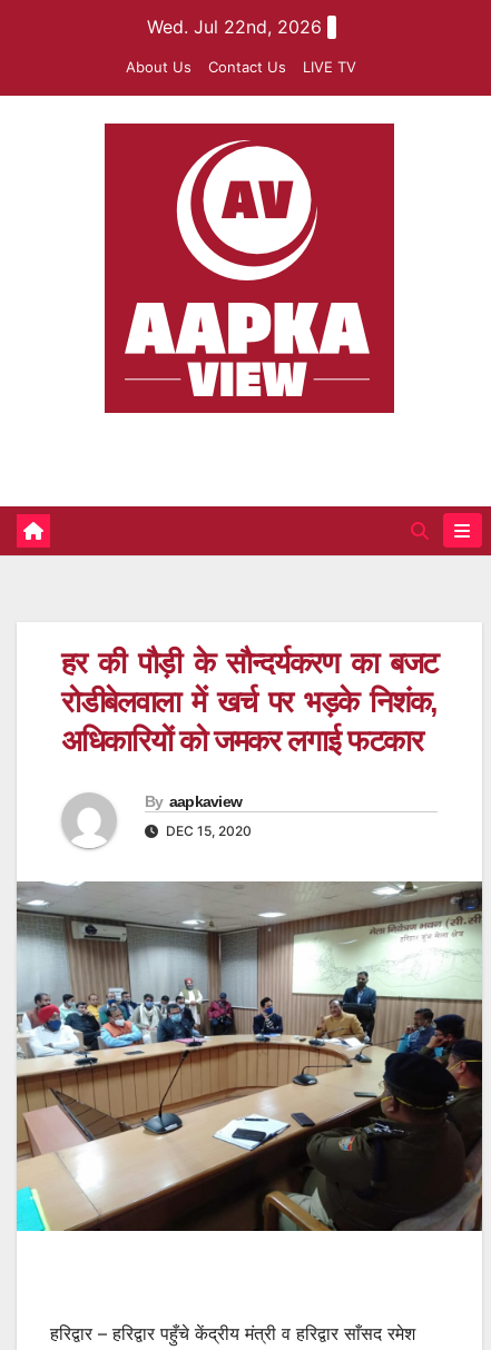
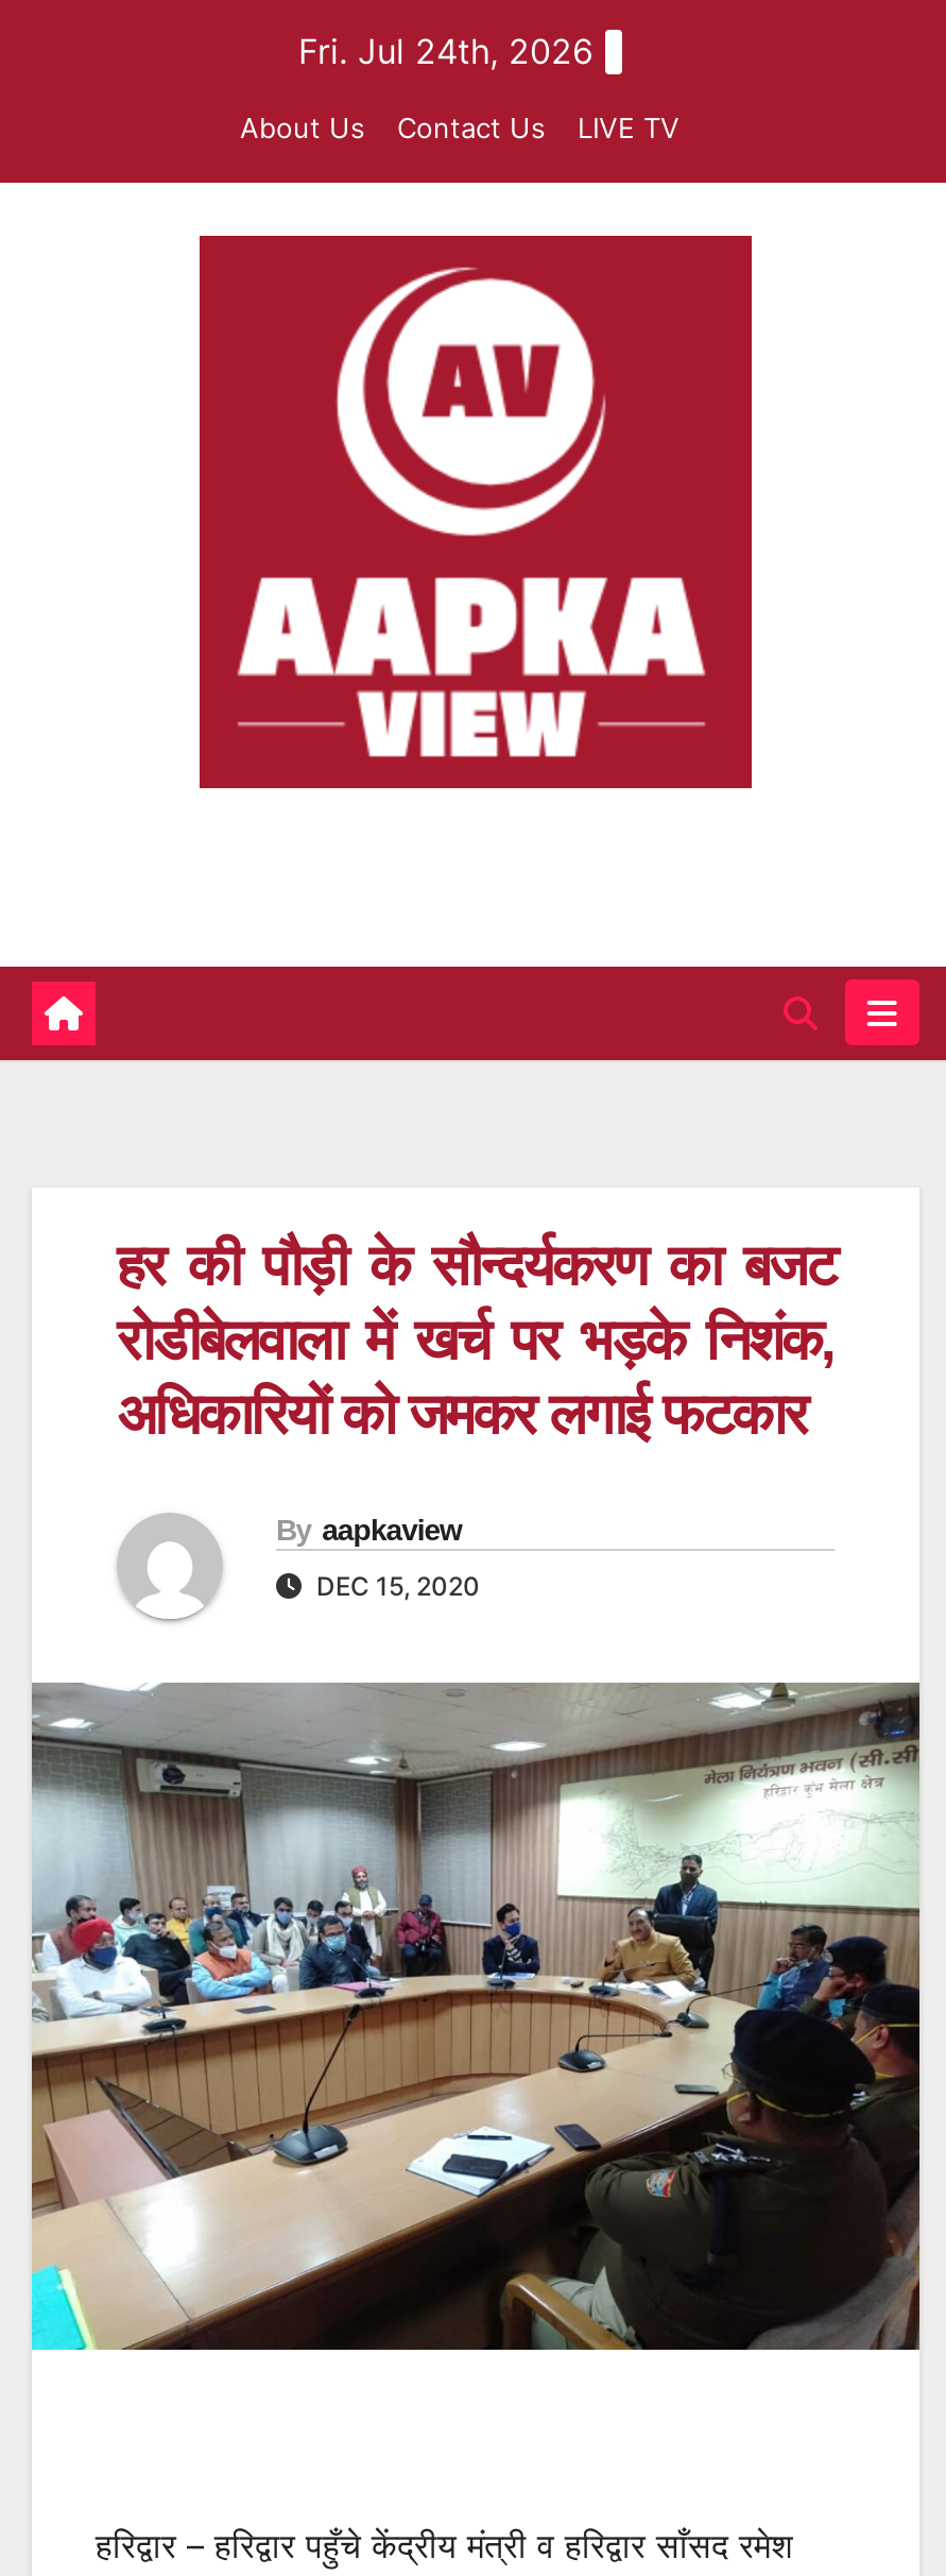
[146,16,321,38] Wed. Jul 22nd, 2026 -> [298,30,594,72] Fri. Jul 24th, 2026

